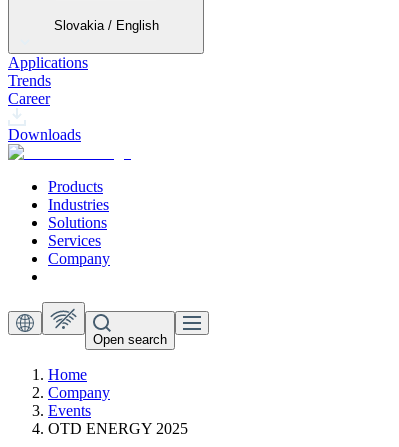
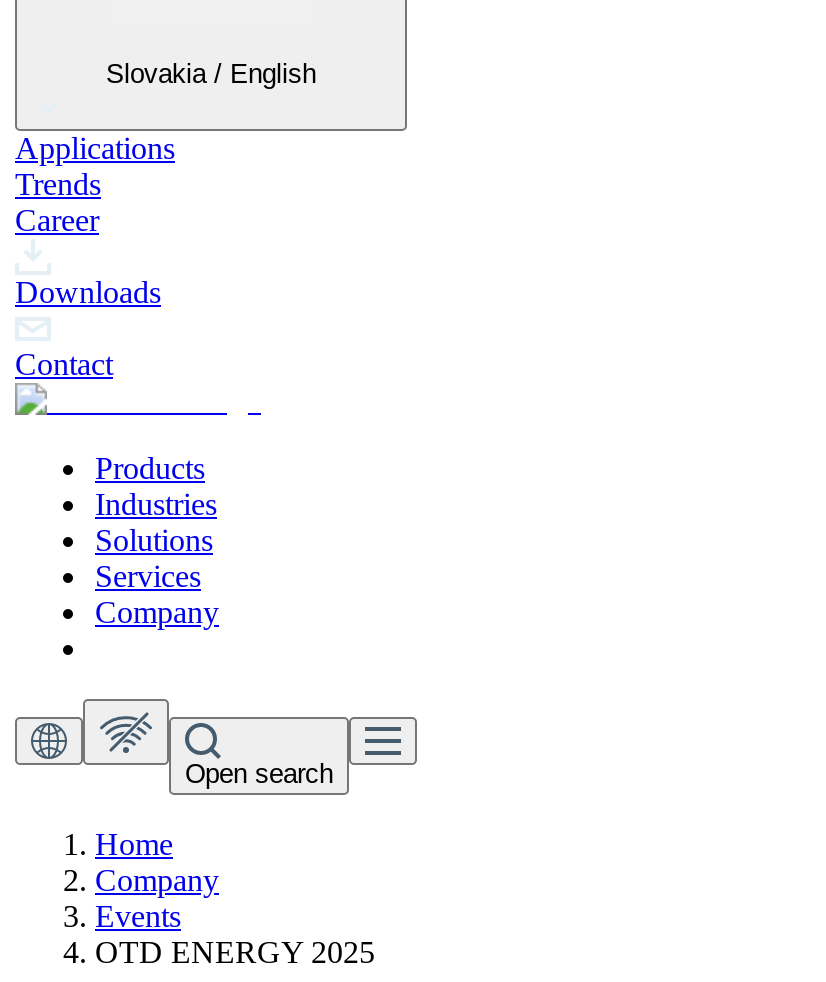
none -> [15,346,113,380] Contact

